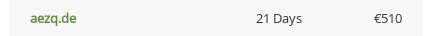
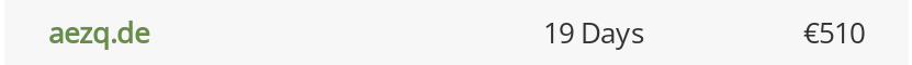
[255,9,301,27] 21 Days -> [543,13,644,52] 19 Days

